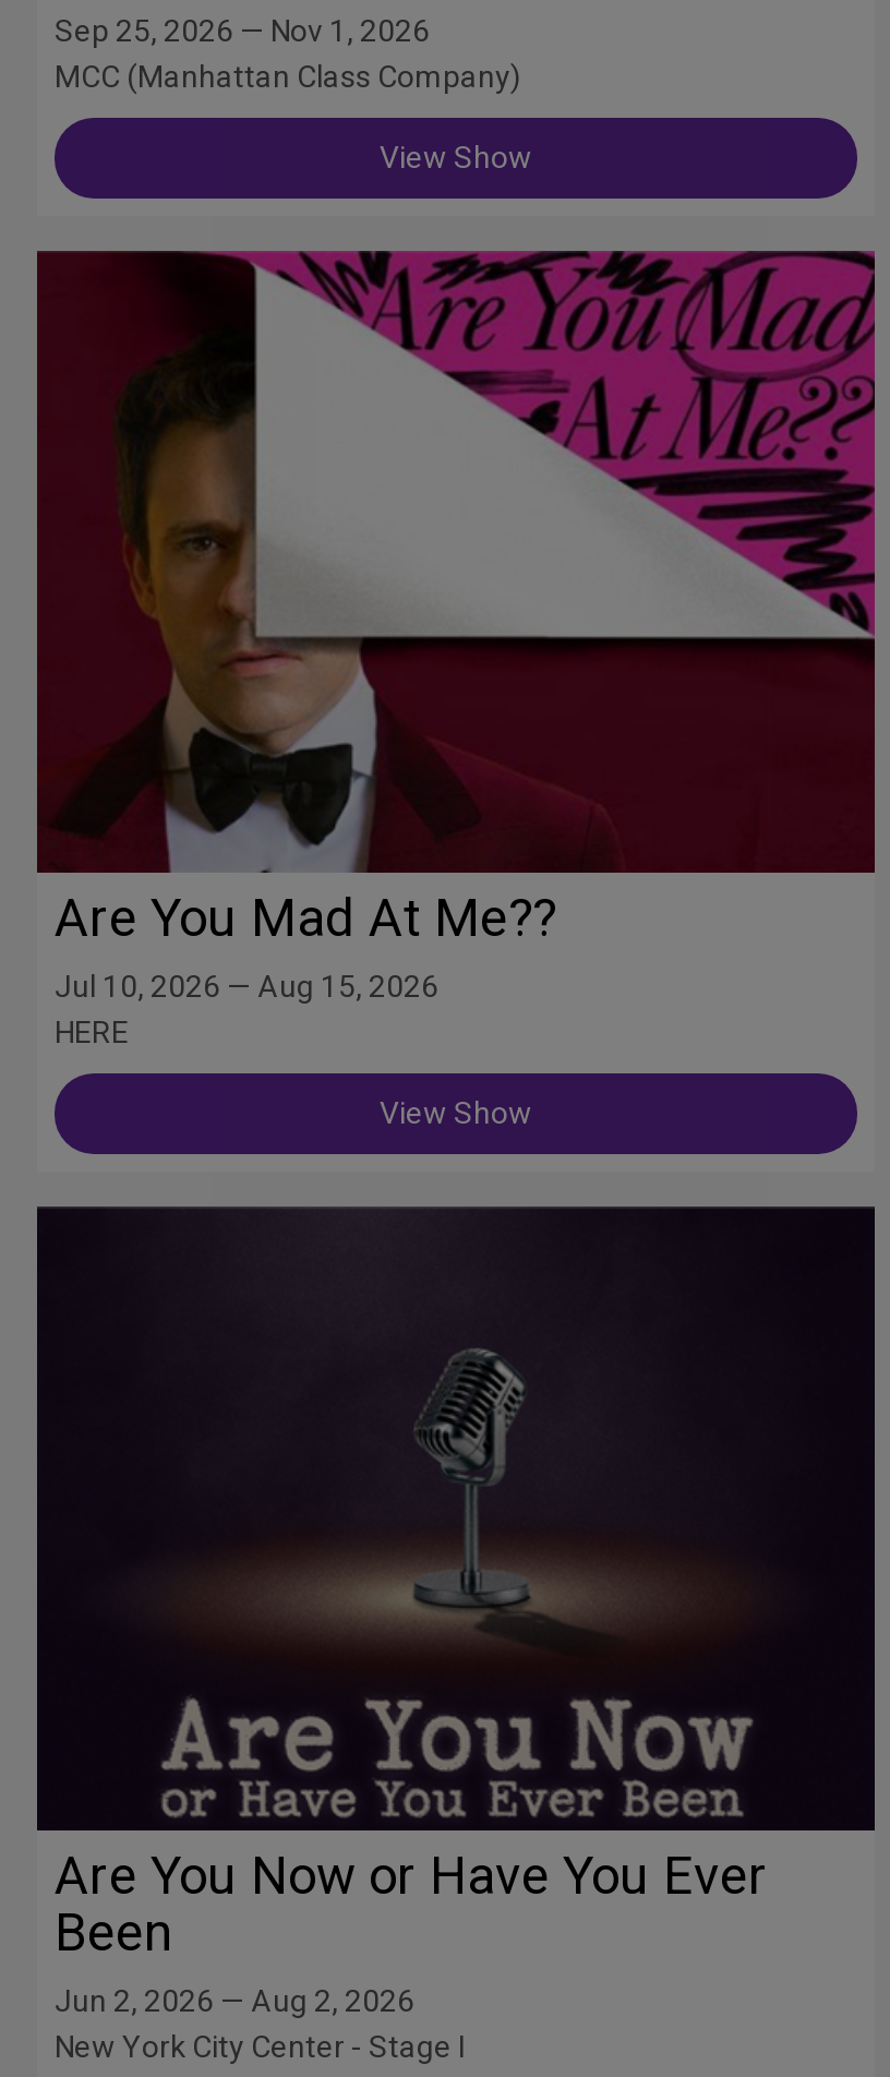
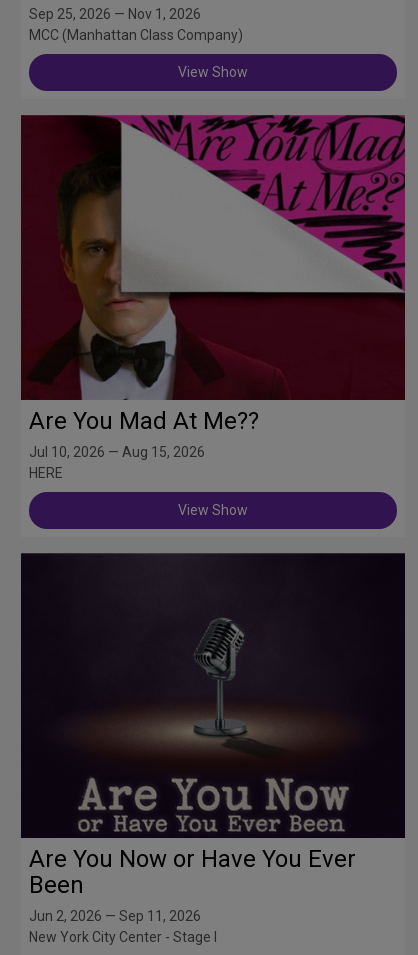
[55,1982,414,2017] Jun 2, 2026 — Aug 2, 2026 -> [29,908,201,924] Jun 2, 2026 — Sep 11, 2026

